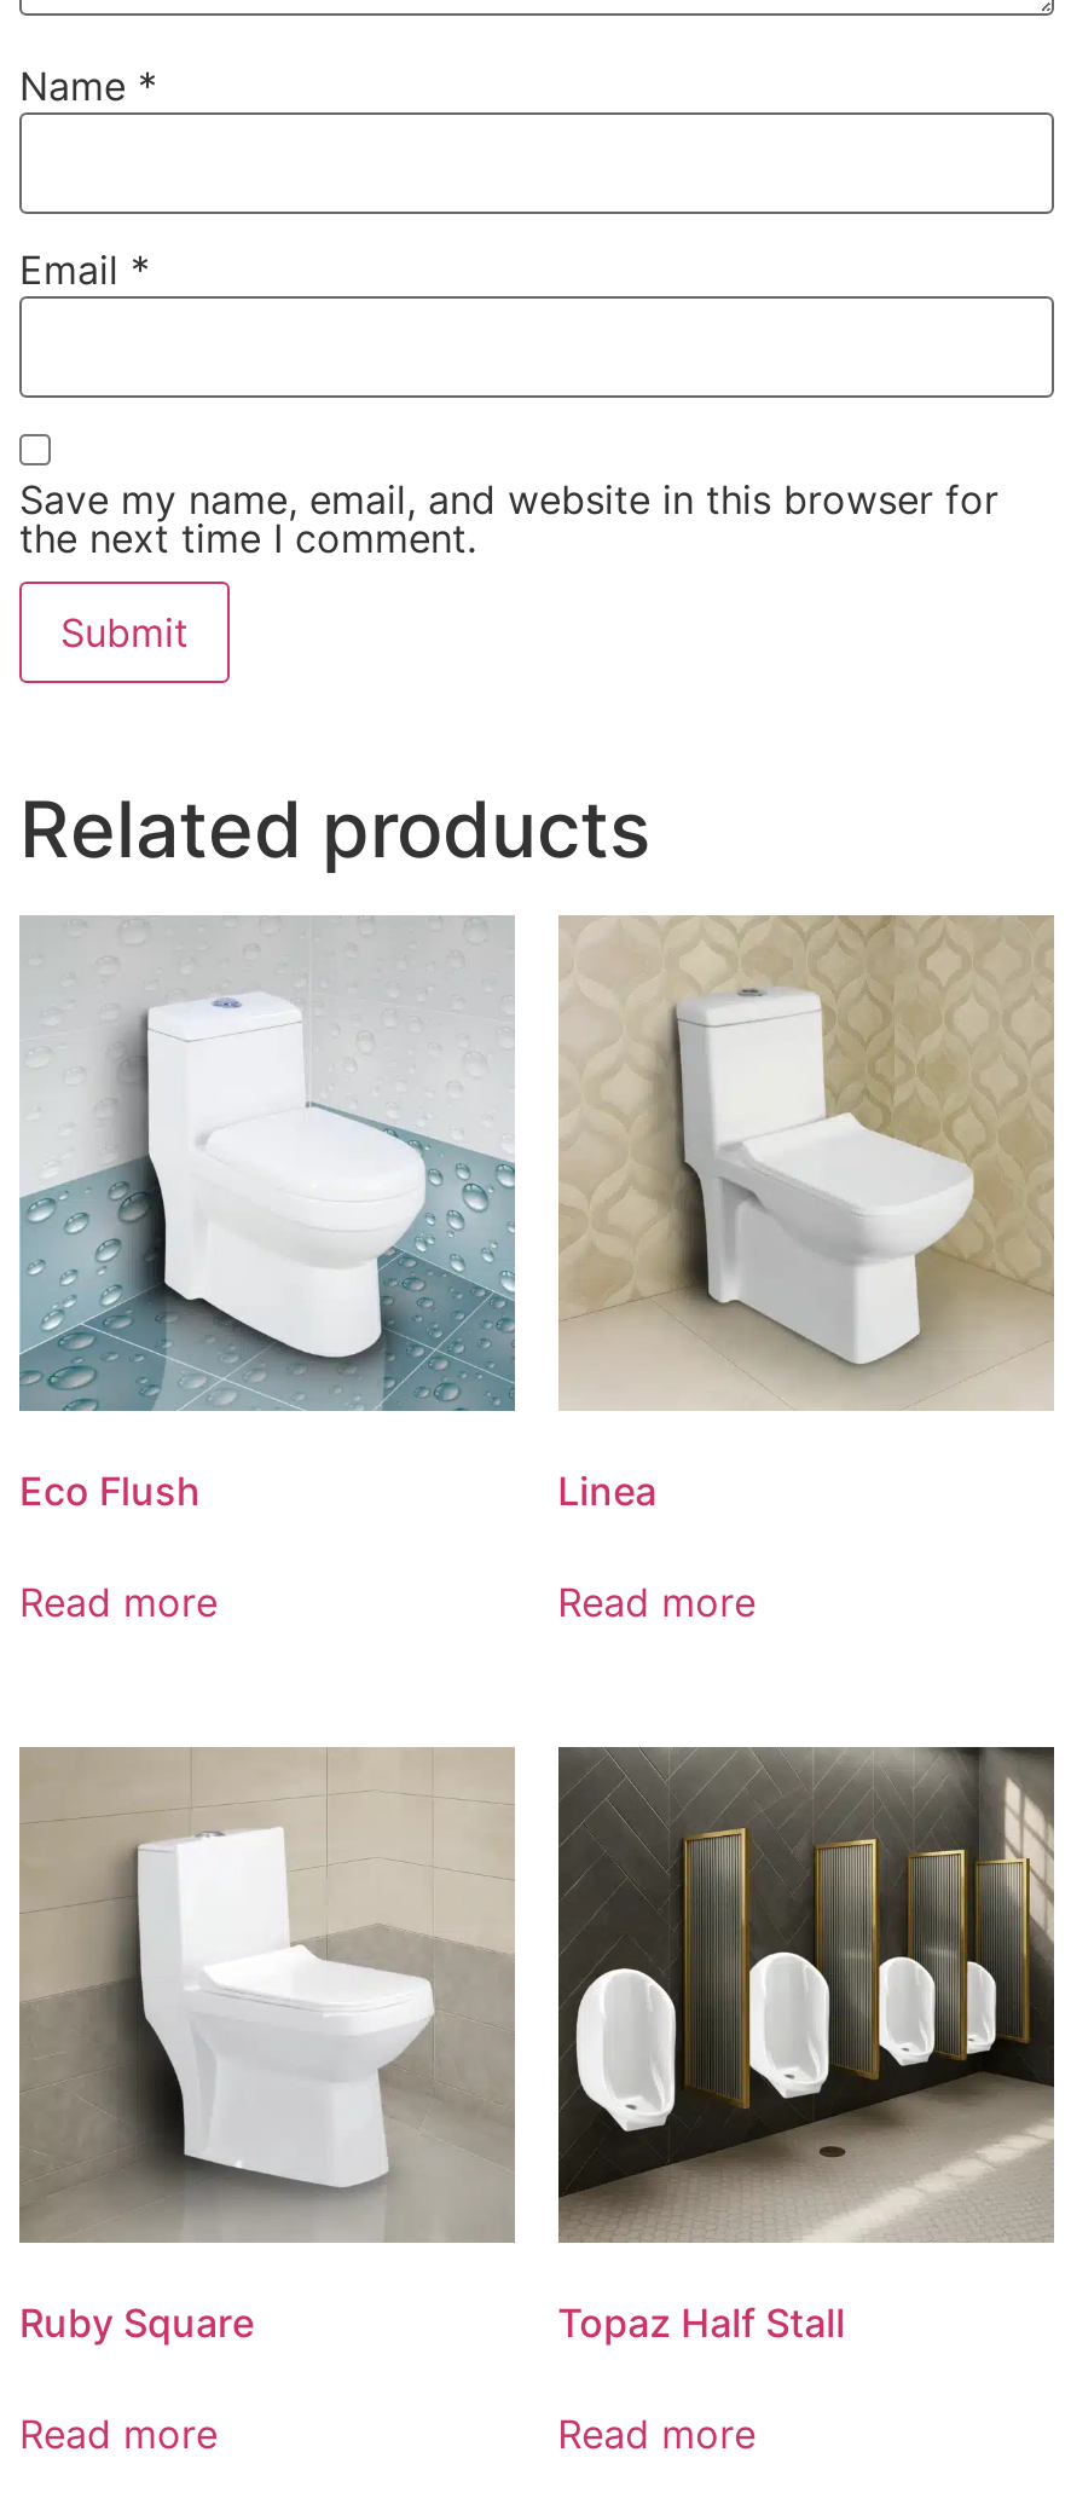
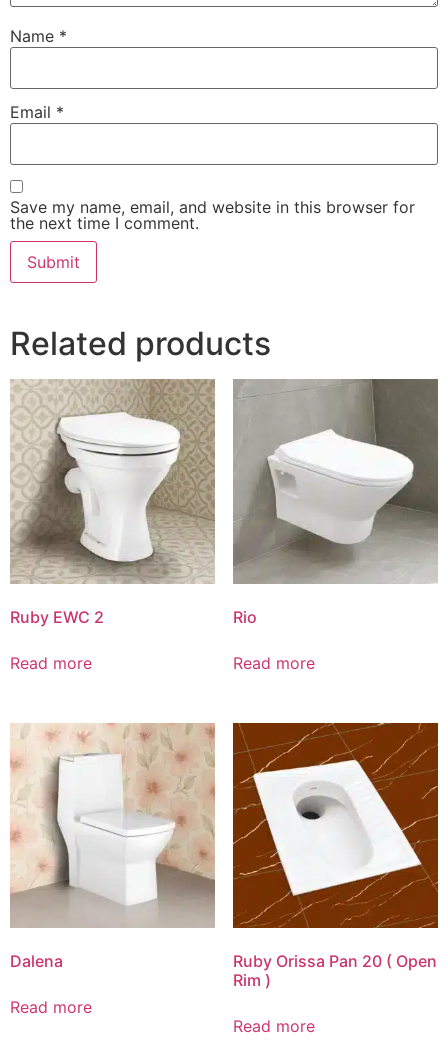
[19,918,515,1515] [image] | Eco Flush -> [10,379,215,627] [image] | Ruby EWC 2
[558,915,1054,1515] [image] | Linea -> [233,379,438,627] [image] | Rio
[19,1747,513,2347] [image] | Ruby Square -> [10,724,215,971] [image] | Dalena
[556,1745,1056,2347] [image] | Topaz Half Stall -> [232,722,439,990] [image] | Ruby Orissa Pan 20 ( Open | Rim )

